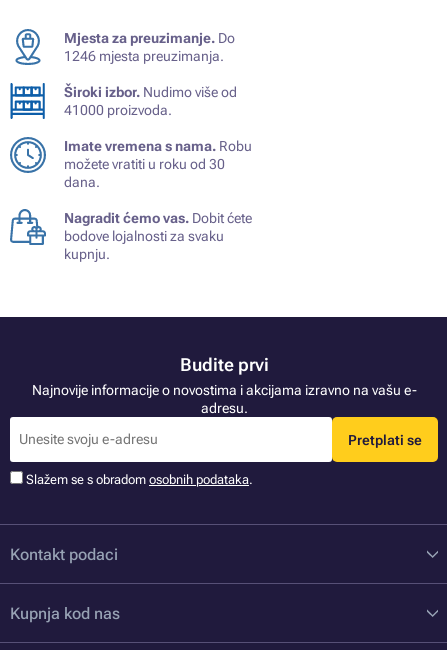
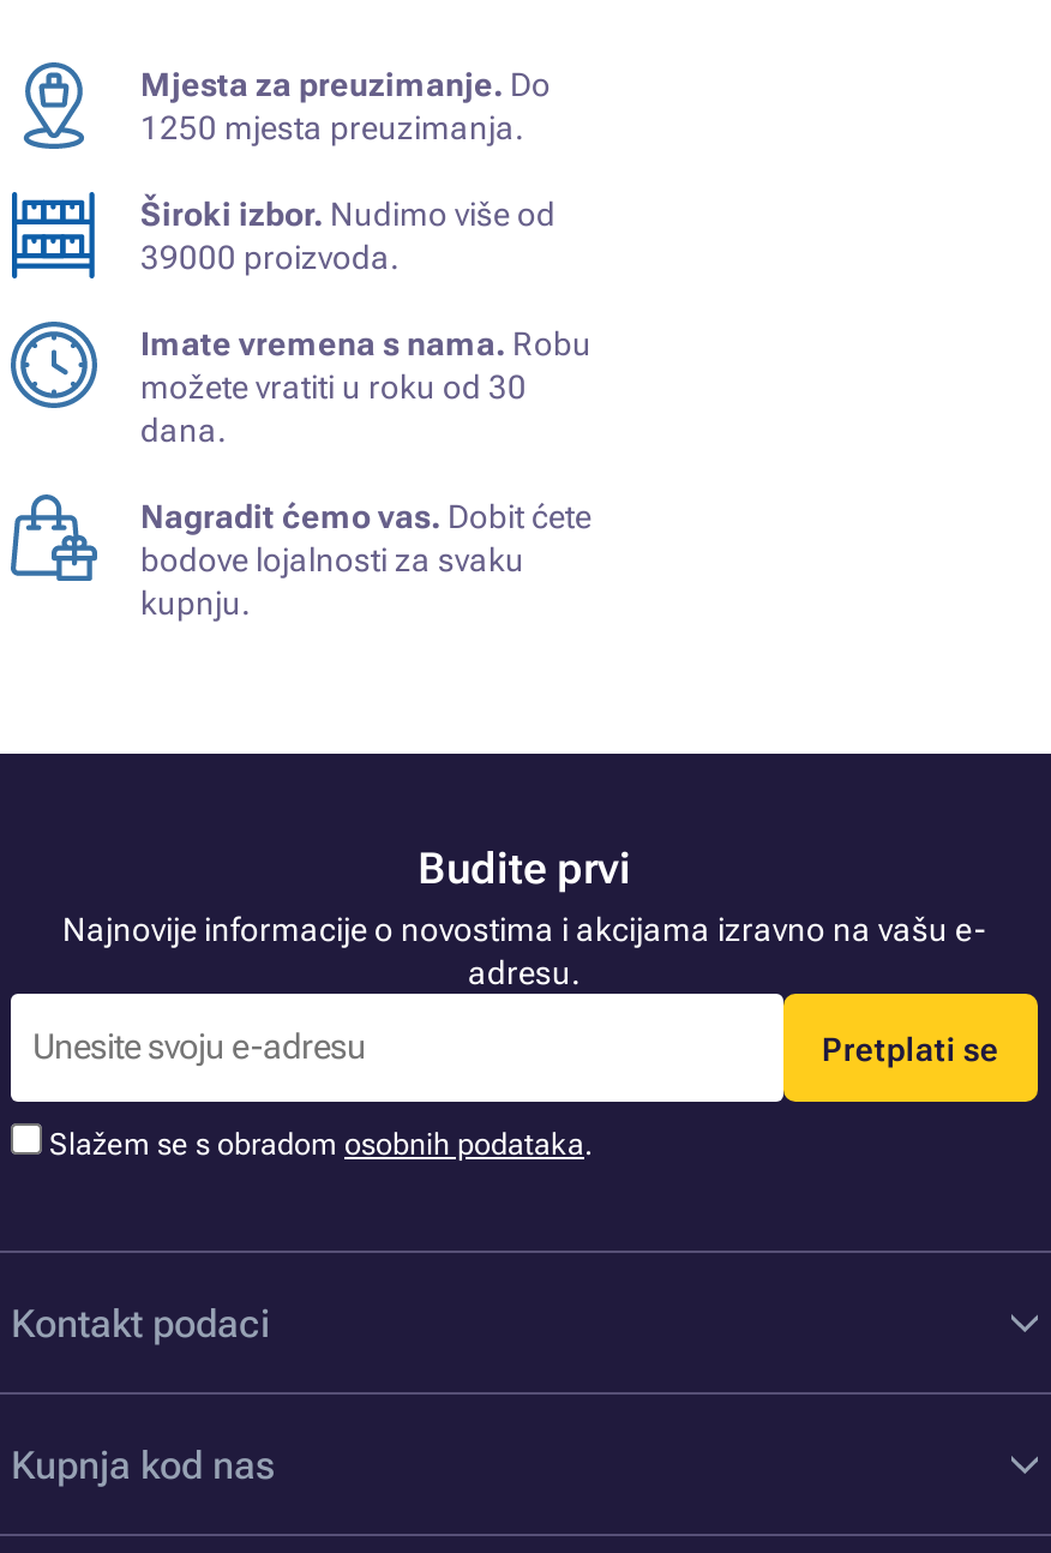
[64,48,224,64] 1246 mjesta preuzimanja. -> [140,108,524,146] 1250 mjesta preuzimanja.
[64,102,172,118] 41000 proizvoda. -> [140,237,400,276] 39000 proizvoda.

